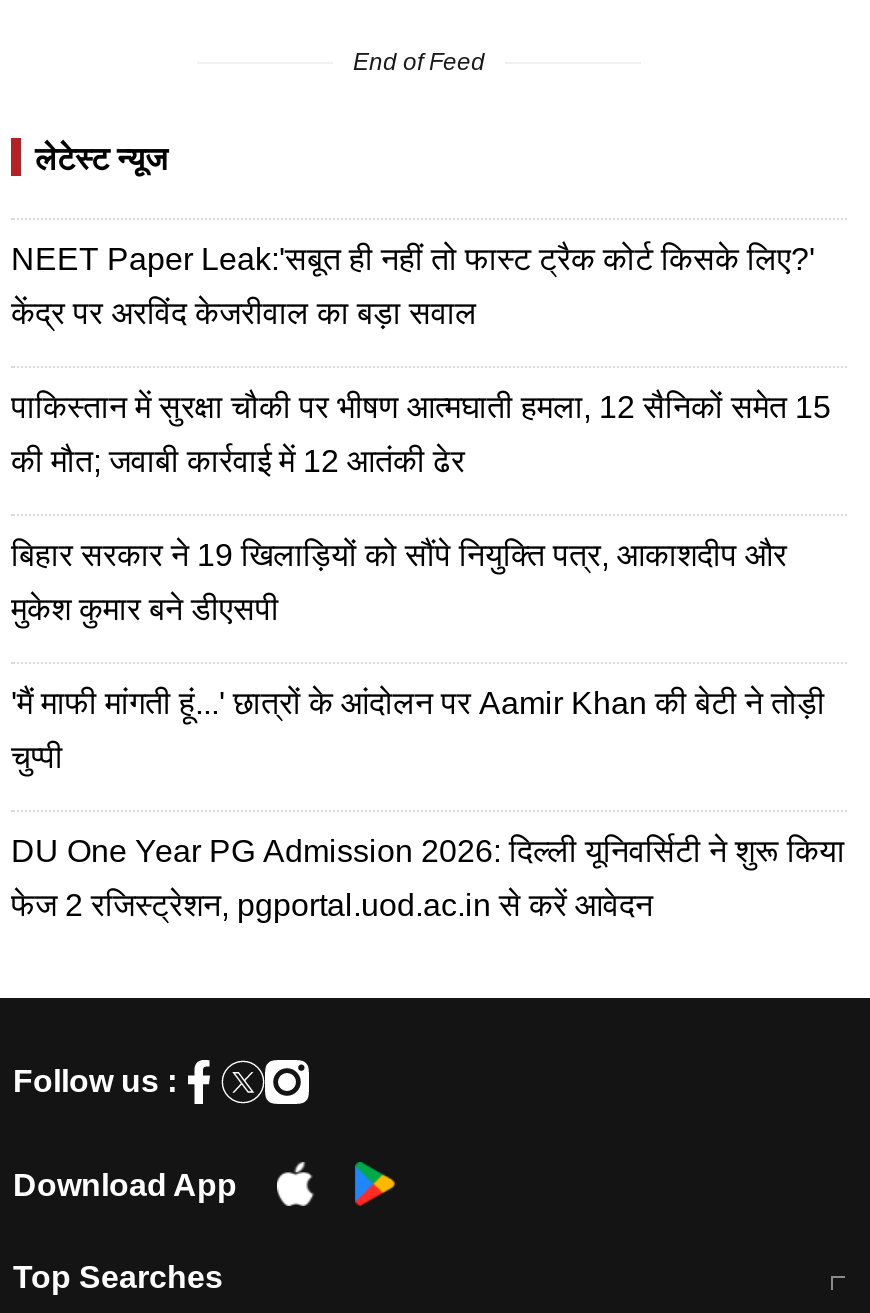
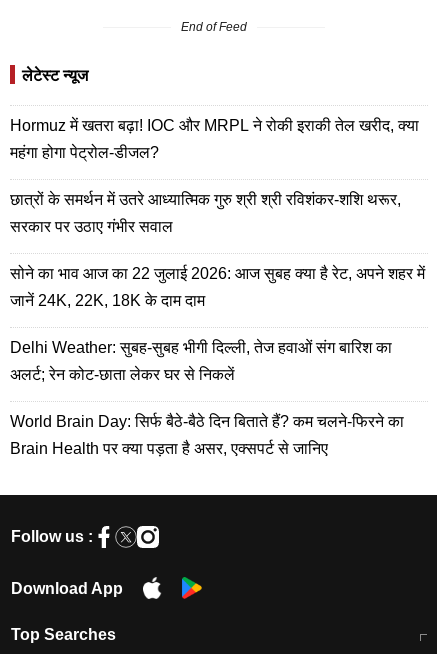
[11,241,815,275] NEET Paper Leak:'सबूत ही नहीं तो फास्ट ट्रैक कोर्ट किसके लिए?' -> [10,117,419,134] Hormuz में खतरा बढ़ा! IOC और MRPL ने रोकी इराकी तेल खरीद, क्या
[11,295,477,329] केंद्र पर अरविंद केजरीवाल का बड़ा सवाल -> [10,144,159,161] महंगा होगा पेट्रोल-डीजल?
[11,389,831,423] पाकिस्तान में सुरक्षा चौकी पर भीषण आत्मघाती हमला, 12 सैनिकों समेत 15 -> [10,191,401,208] छात्रों के समर्थन में उतरे आध्यात्मिक गुरु श्री श्री रविशंकर-शशि थरूर,
[11,443,465,477] की मौत; जवाबी कार्रवाई में 12 आतंकी ढेर -> [10,218,173,235] सरकार पर उठाए गंभीर सवाल
[11,537,787,571] बिहार सरकार ने 19 खिलाड़ियों को सौंपे नियुक्ति पत्र, आकाशदीप और -> [10,265,425,282] सोने का भाव आज का 22 जुलाई 2026: आज सुबह क्या है रेट, अपने शहर में
[11,591,279,625] मुकेश कुमार बने डीएसपी -> [10,292,205,309] जानें 24K, 22K, 18K के दाम दाम
[11,685,825,719] 'मैं माफी मांगती हूं...' छात्रों के आंदोलन पर Aamir Khan की बेटी ने तोड़ी -> [10,339,392,356] Delhi Weather: सुबह-सुबह भीगी दिल्ली, तेज हवाओं संग बारिश का
[11,739,63,773] चुप्पी -> [10,366,235,383] अलर्ट; रेन कोट-छाता लेकर घर से निकलें
[11,833,845,867] DU One Year PG Admission 2026: दिल्ली यूनिवर्सिटी ने शुरू किया -> [10,413,404,430] World Brain Day: सिर्फ बैठे-बैठे दिन बिताते हैं? कम चलने-फिरने का
[11,887,653,921] फेज 2 रजिस्ट्रेशन, pgportal.uod.ac.in से करें आवेदन -> [10,440,328,457] Brain Health पर क्या पड़ता है असर, एक्सपर्ट से जानिए

